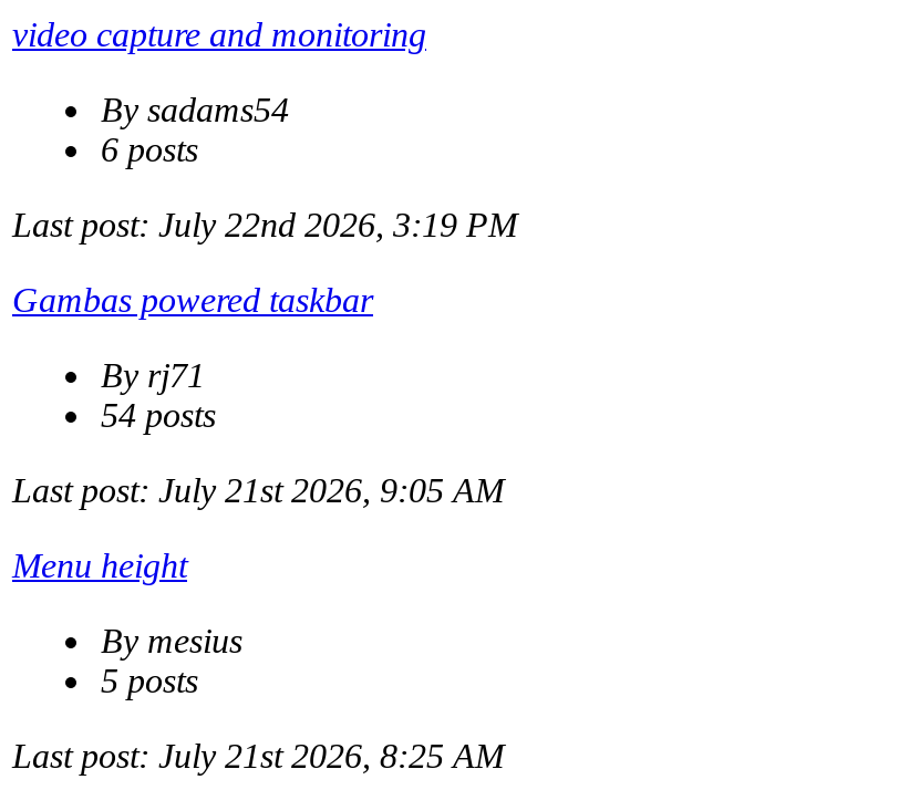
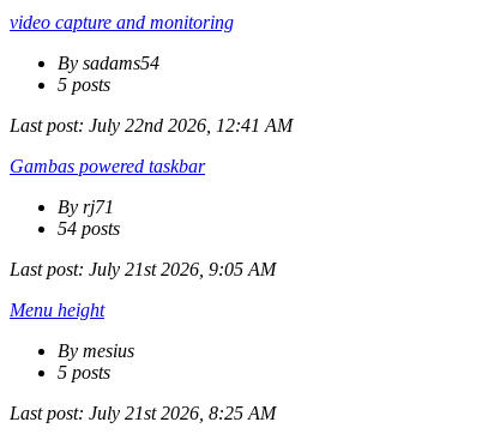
[101,130,198,168] 6 posts -> [58,75,110,95] 5 posts
[12,205,517,243] Last post: July 22nd 2026, 3:19 PM -> [10,115,293,136] Last post: July 22nd 2026, 12:41 AM

